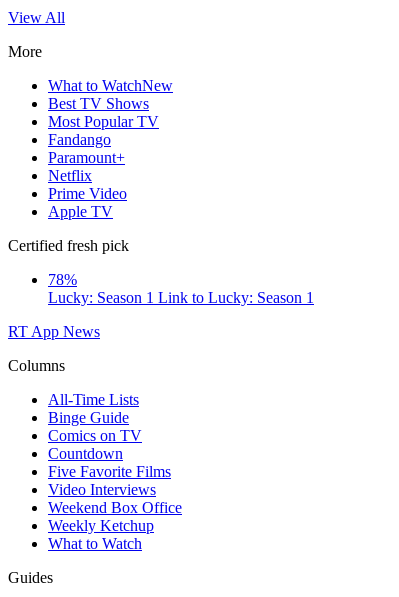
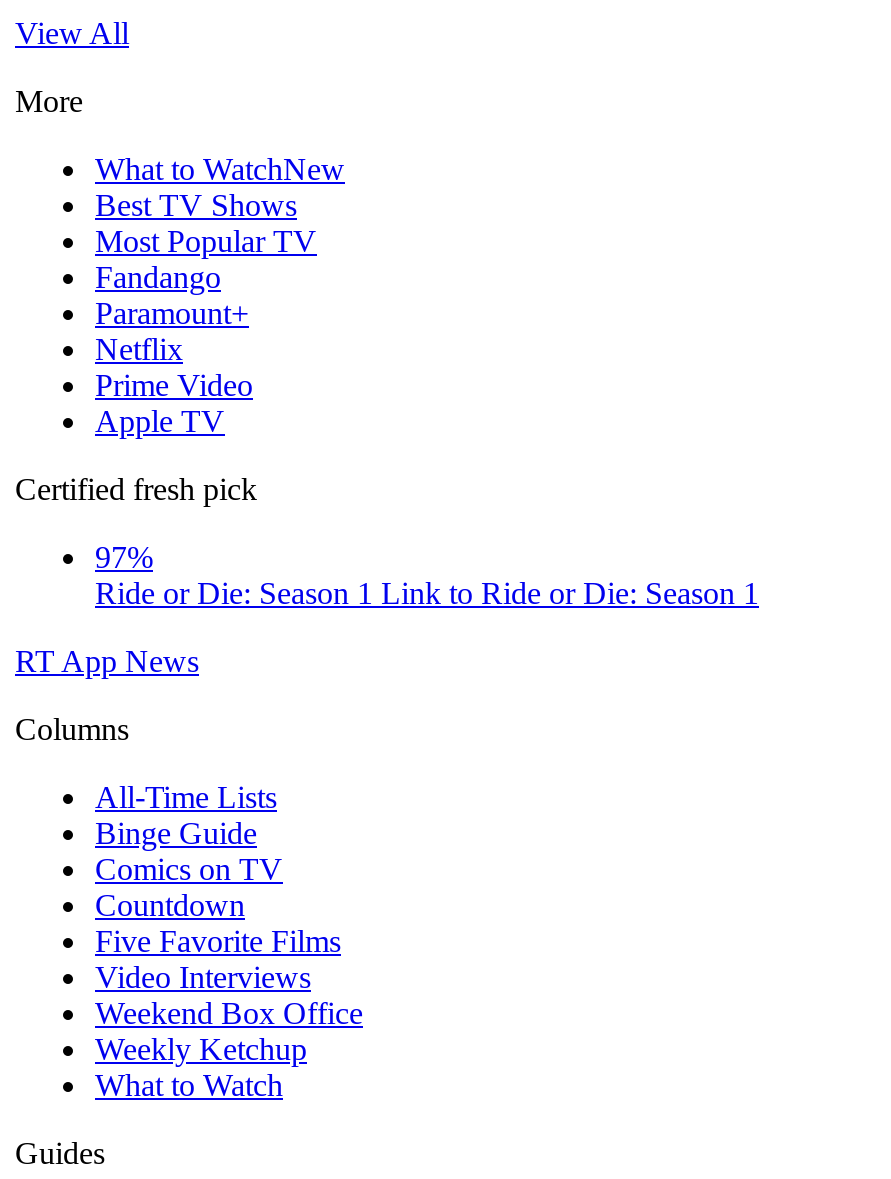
[48,271,314,306] 78% | Lucky: Season 1 Link to Lucky: Season 1 -> [95,540,759,610] 97% | Ride or Die: Season 1 Link to Ride or Die: Season 1

